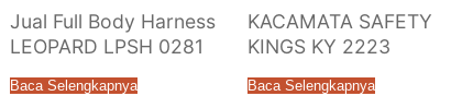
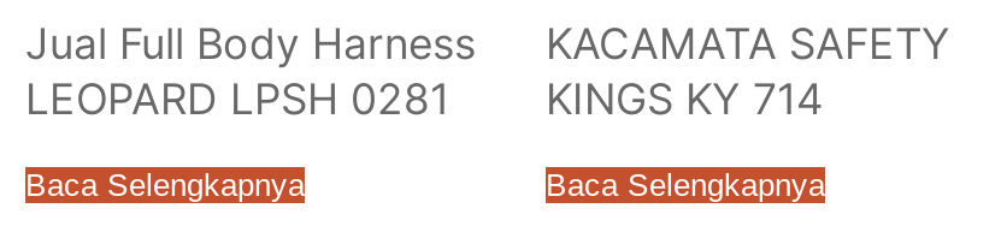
[10,35,391,58] LEOPARD LPSH 0281 KINGS KY 2223 -> [25,74,823,124] LEOPARD LPSH 0281 KINGS KY 714

